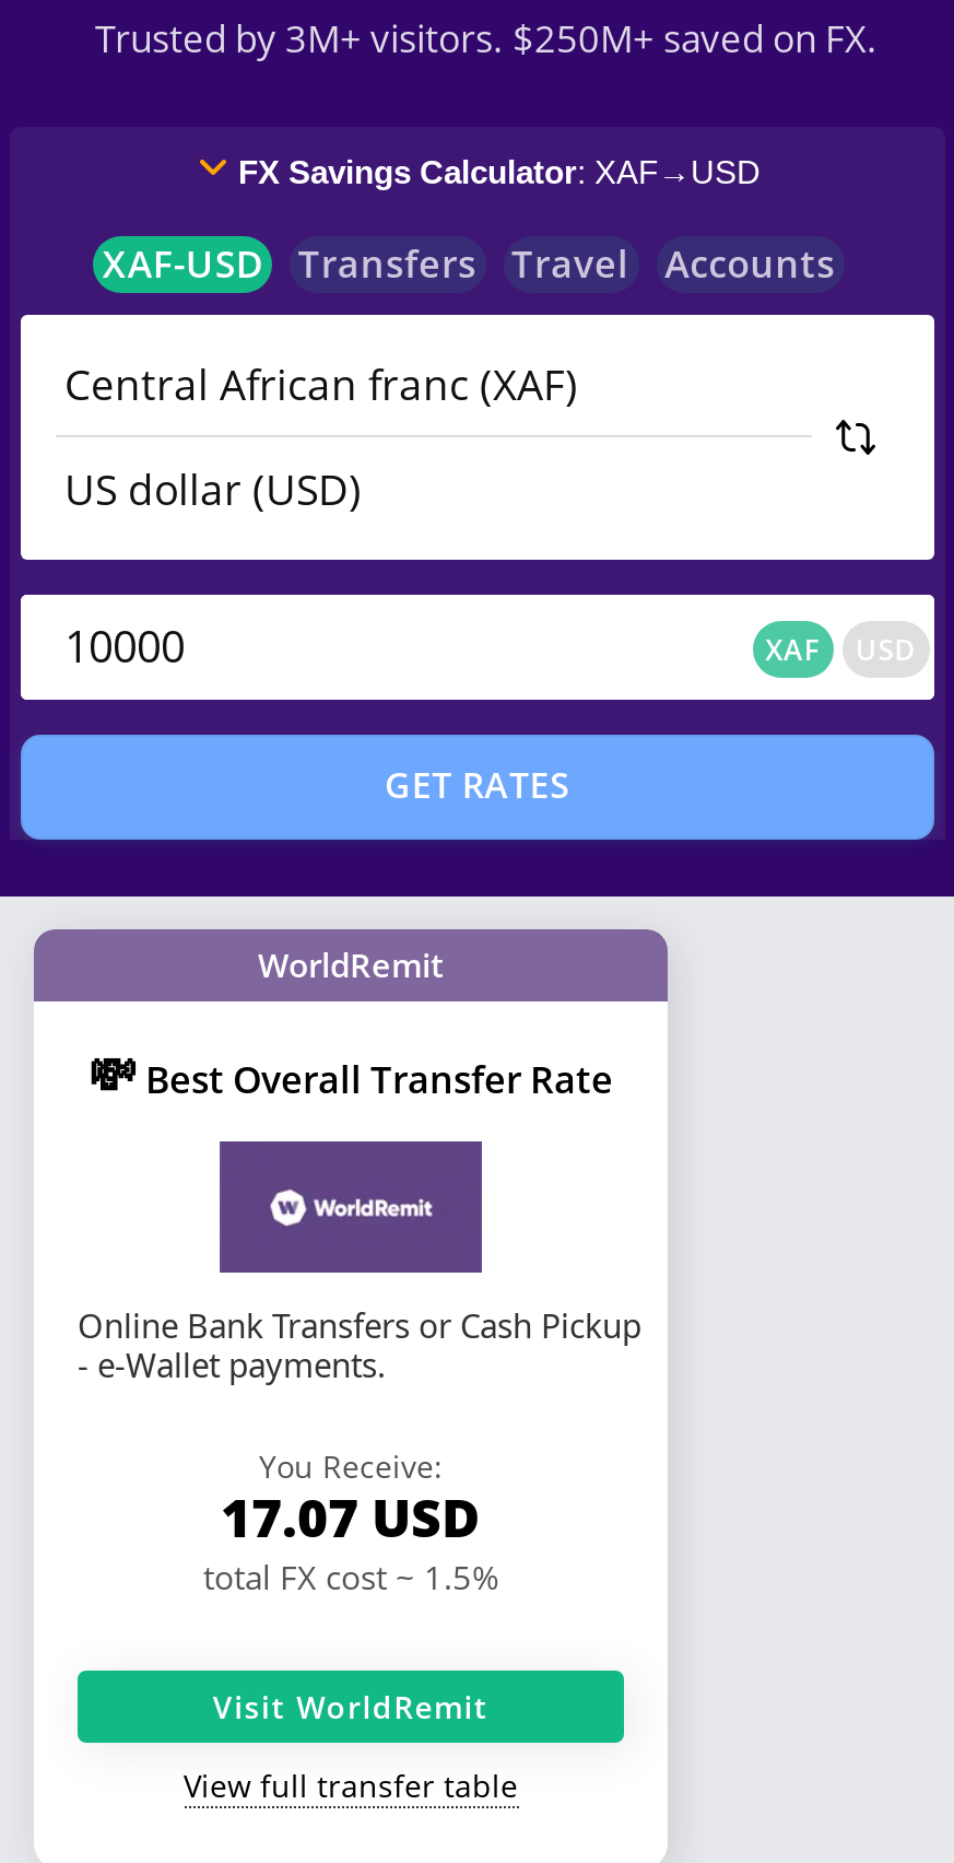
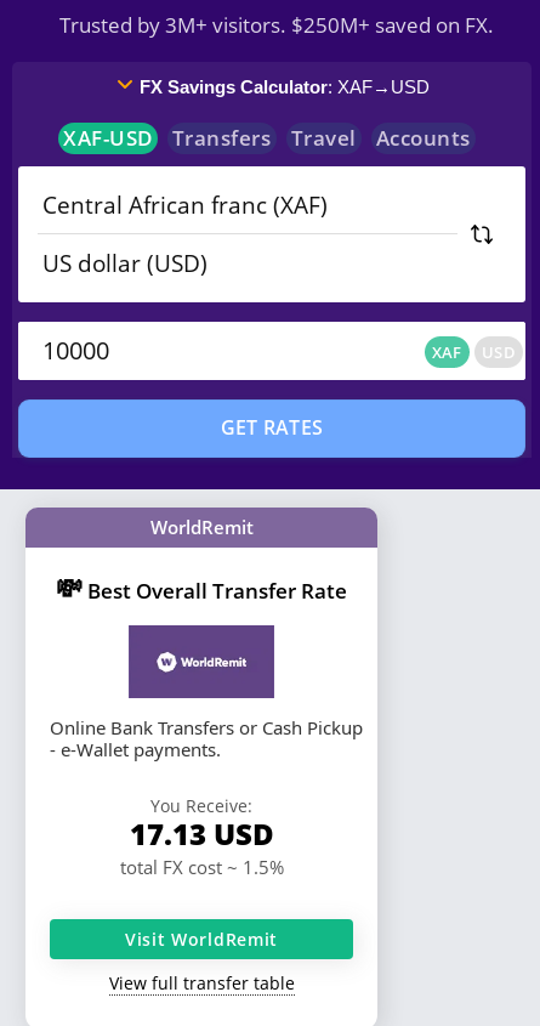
[221,1479,481,1552] 17.07USD -> [129,813,274,853] 17.13USD

